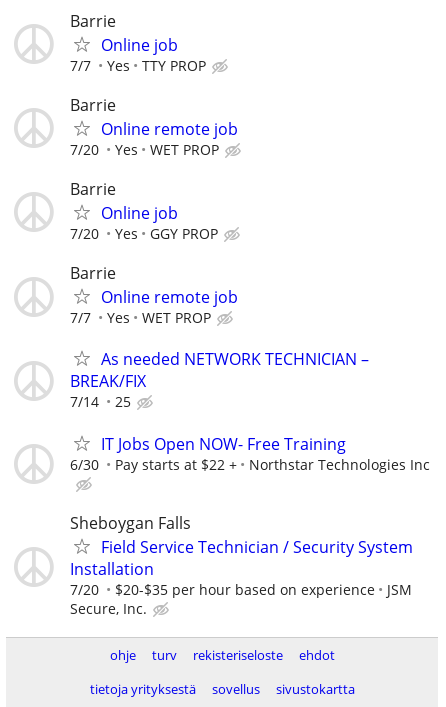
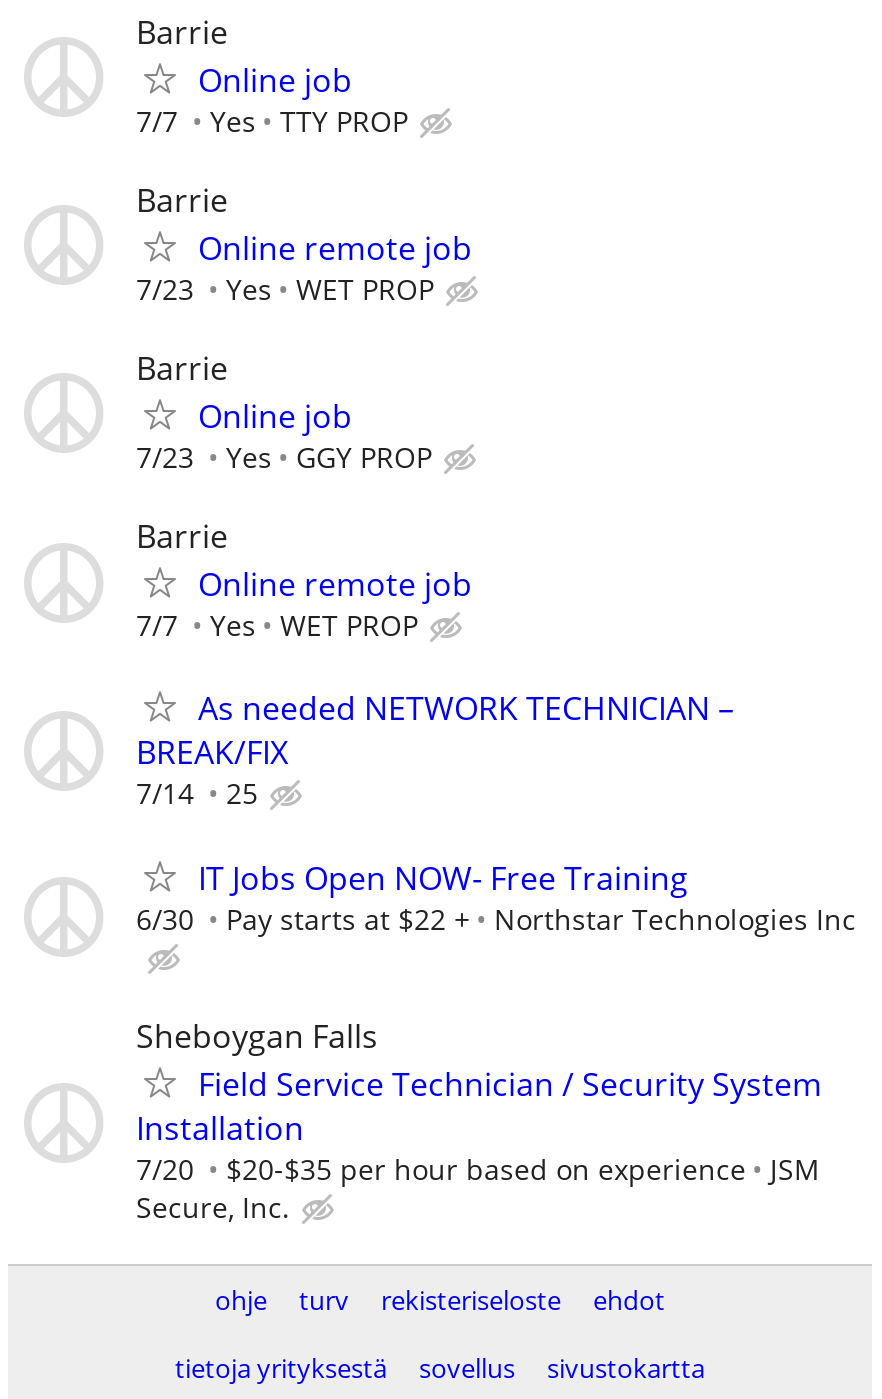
[70,140,219,159] 7/20 Yes WET PROP -> [136,270,434,308] 7/23 Yes WET PROP
[70,224,218,243] 7/20 Yes GGY PROP -> [136,438,432,476] 7/23 Yes GGY PROP

